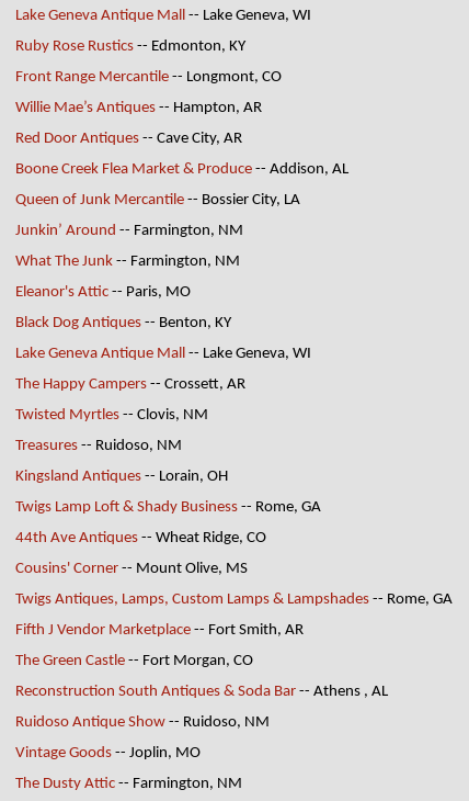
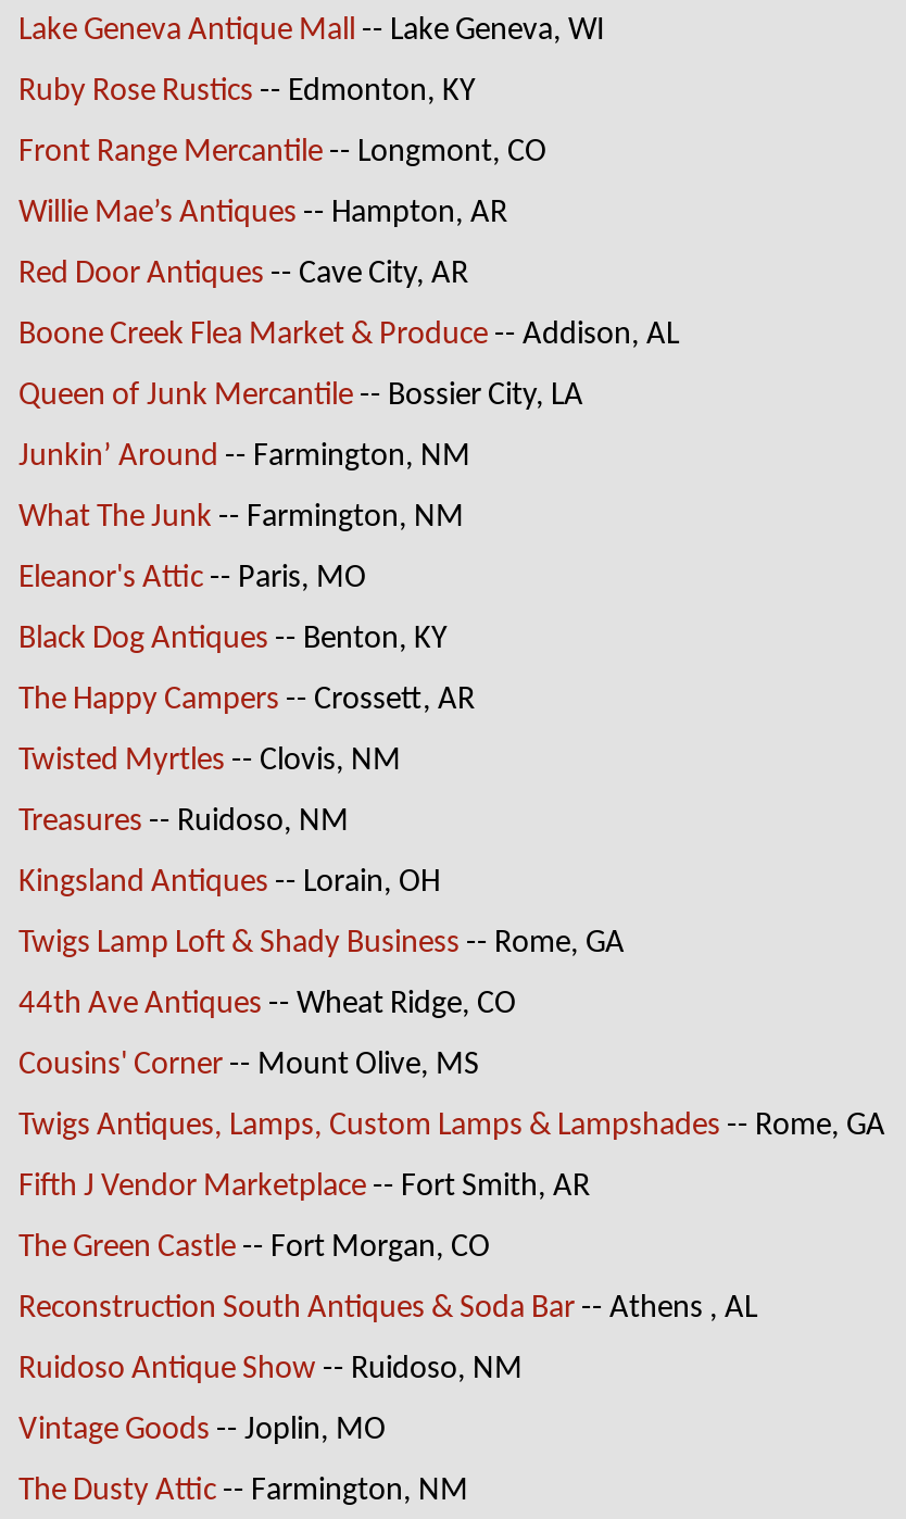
[15,346,311,362] Lake Geneva Antique Mall -- Lake Geneva, WI -> none

